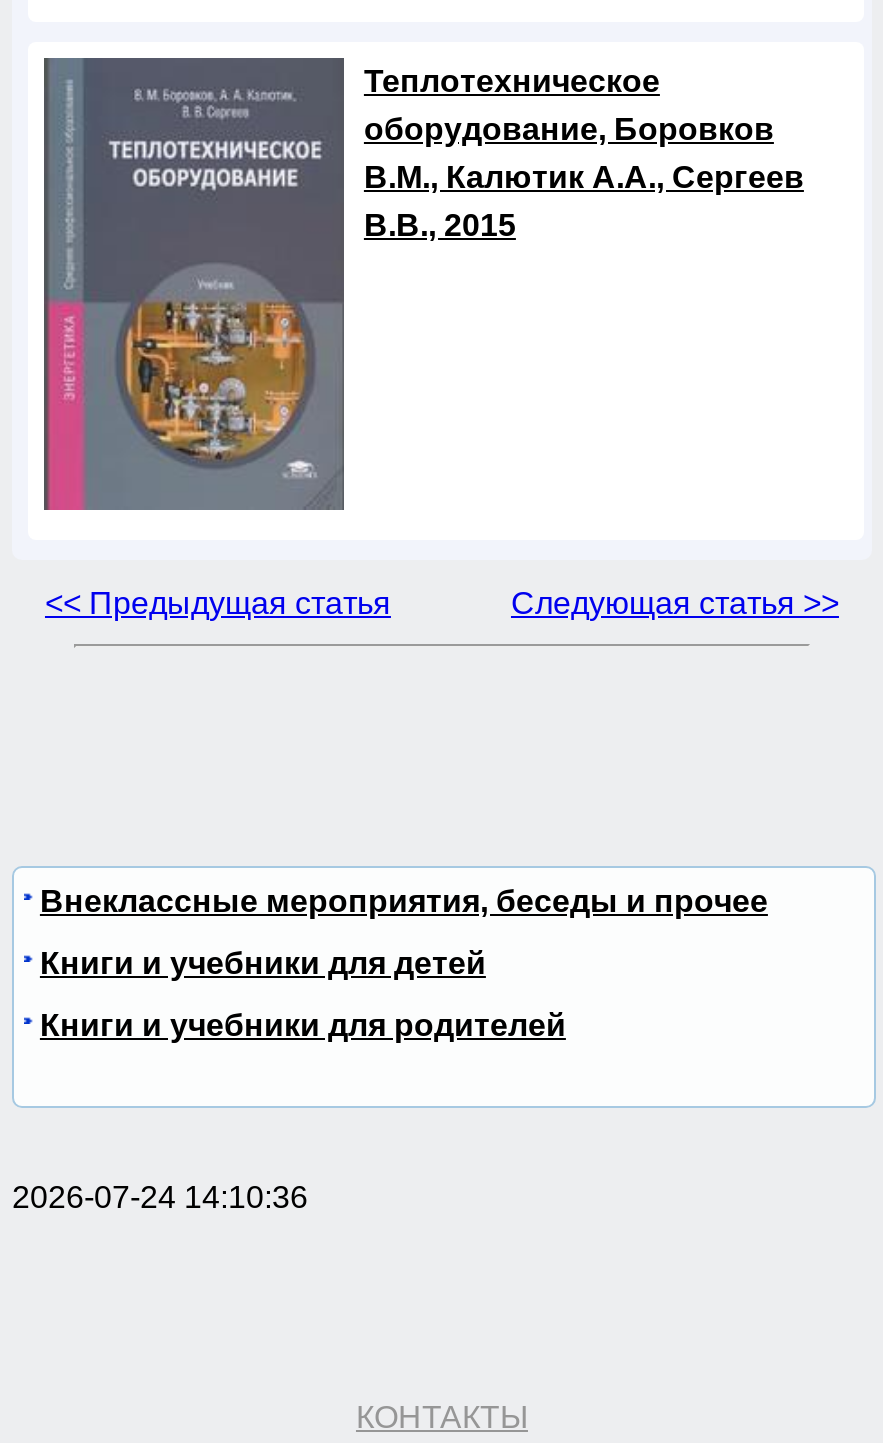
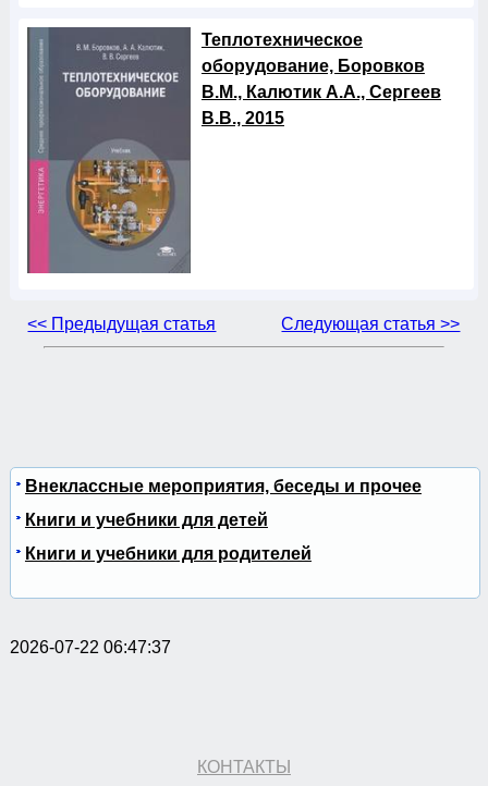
[12,1179,308,1213] 2026-07-24 14:10:36 -> [10,638,171,656] 2026-07-22 06:47:37

